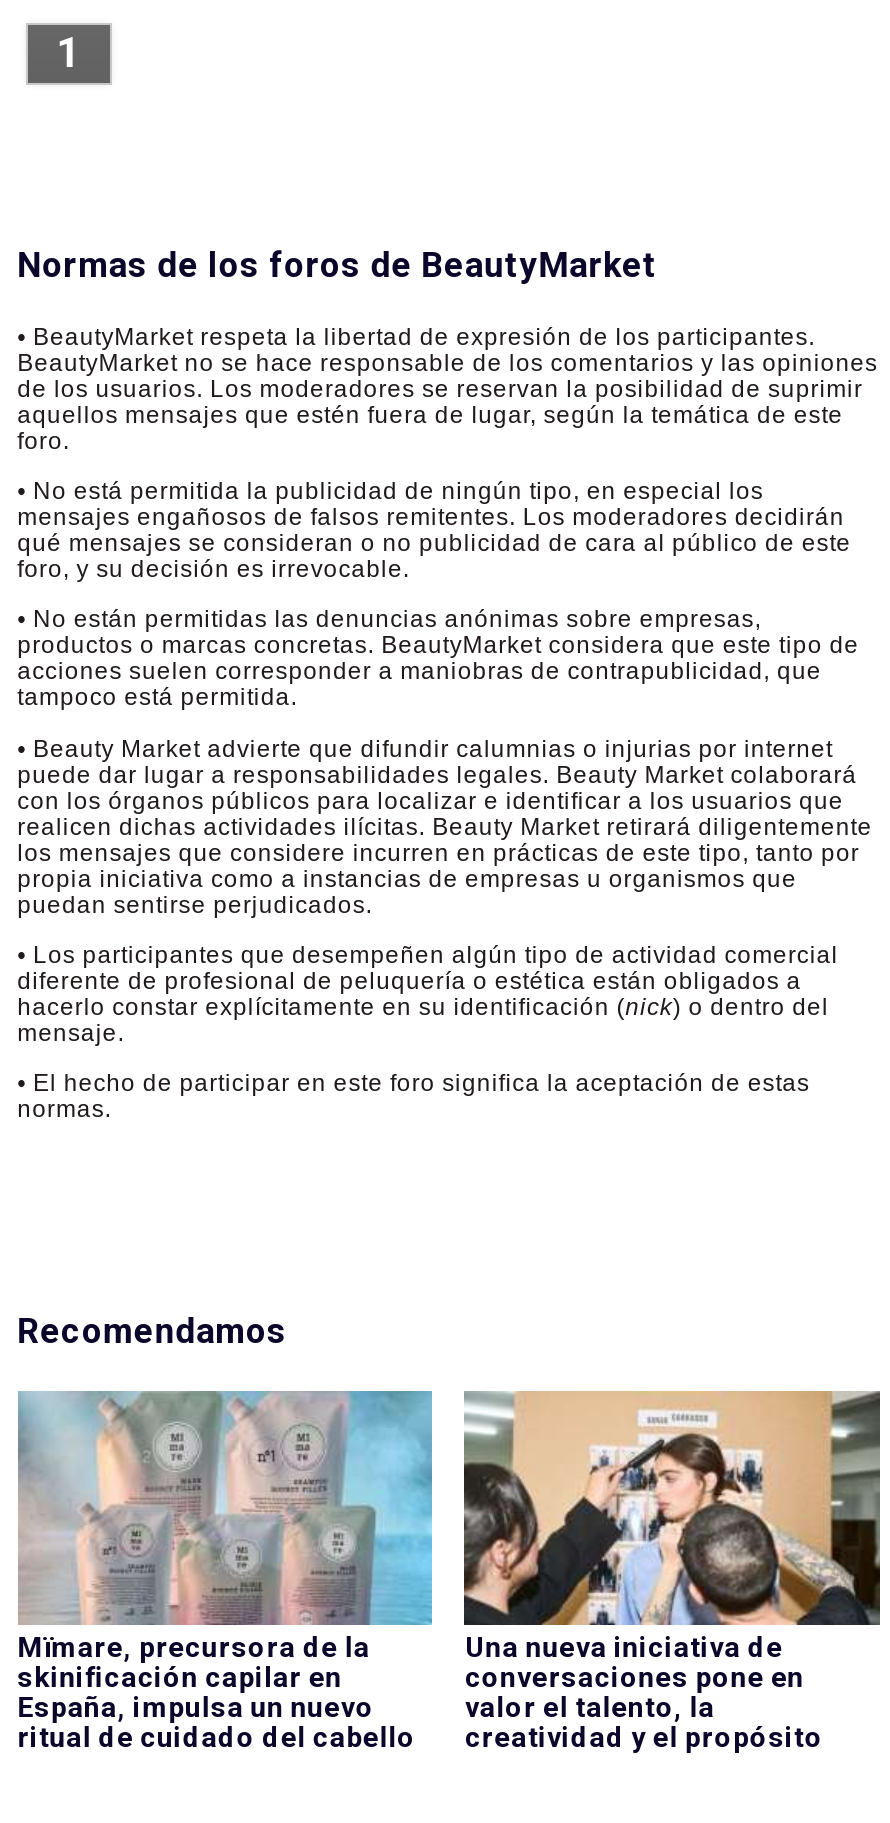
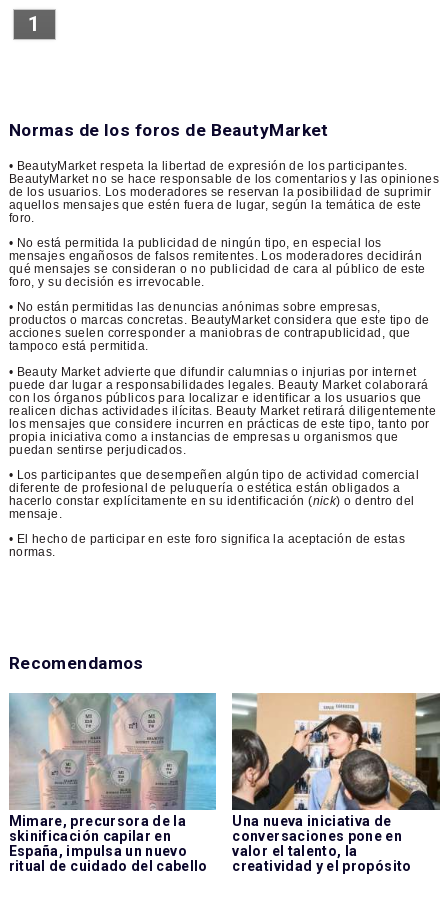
[17,1632,370,1664] Mïmare, precursora de la -> [9,813,186,829] Mimare, precursora de la

